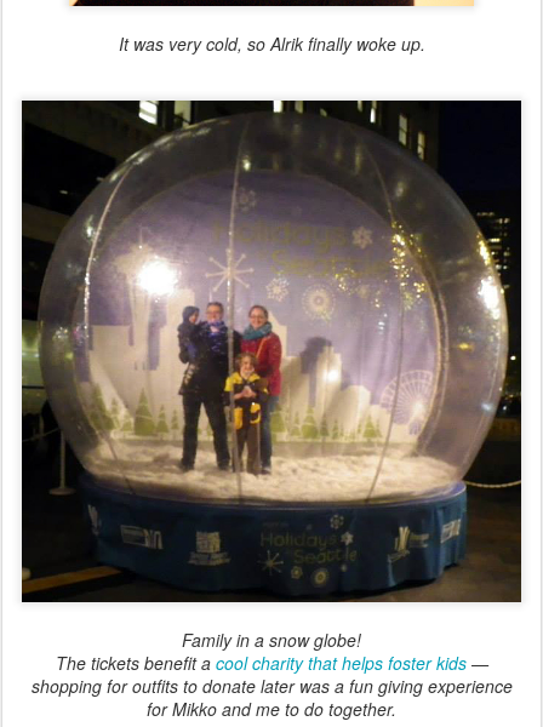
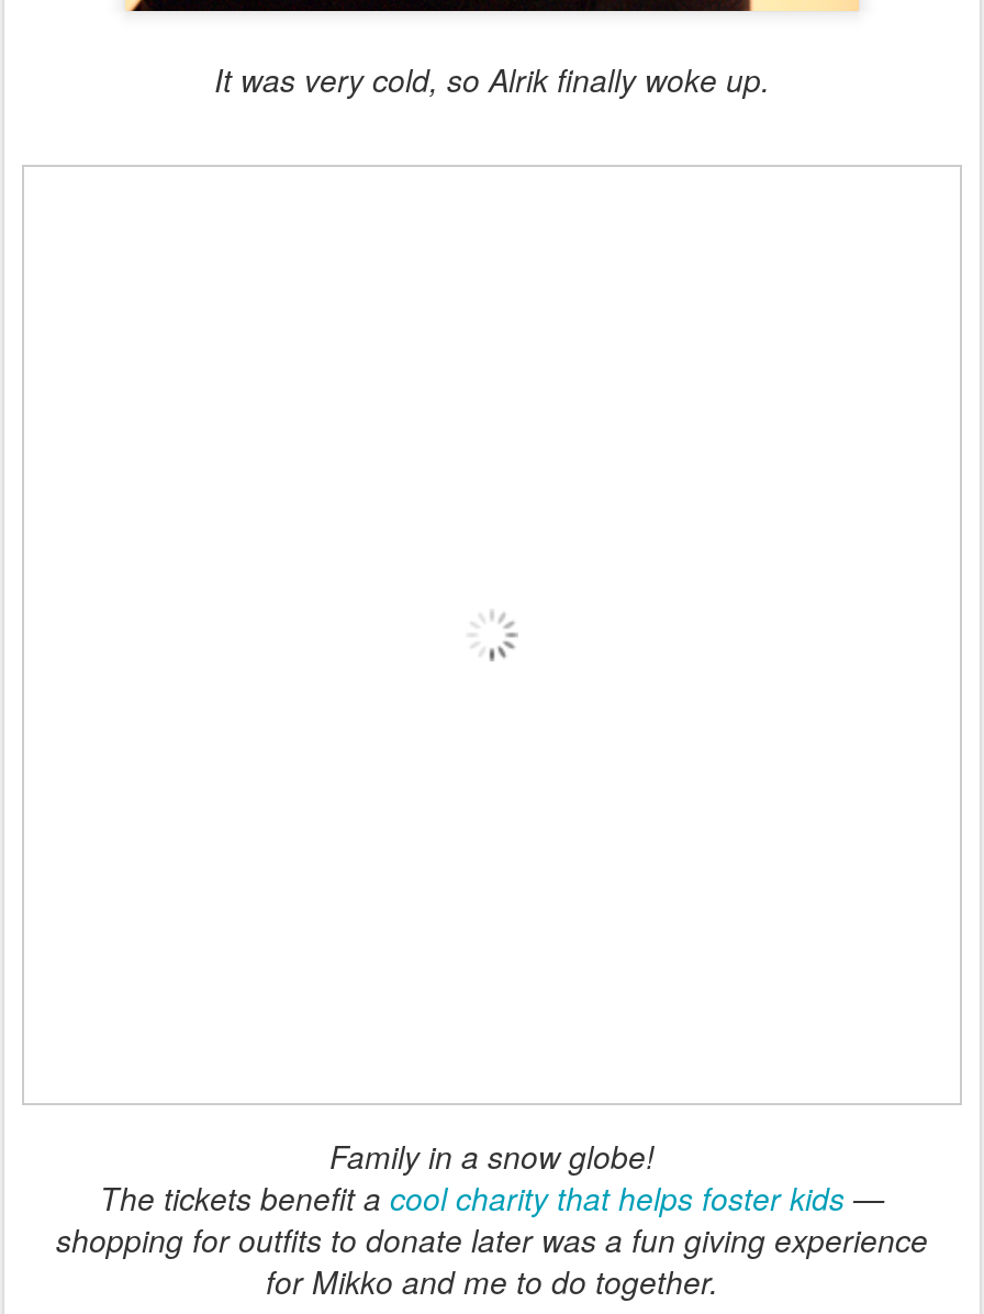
[21,99,522,603] [image] -> none

